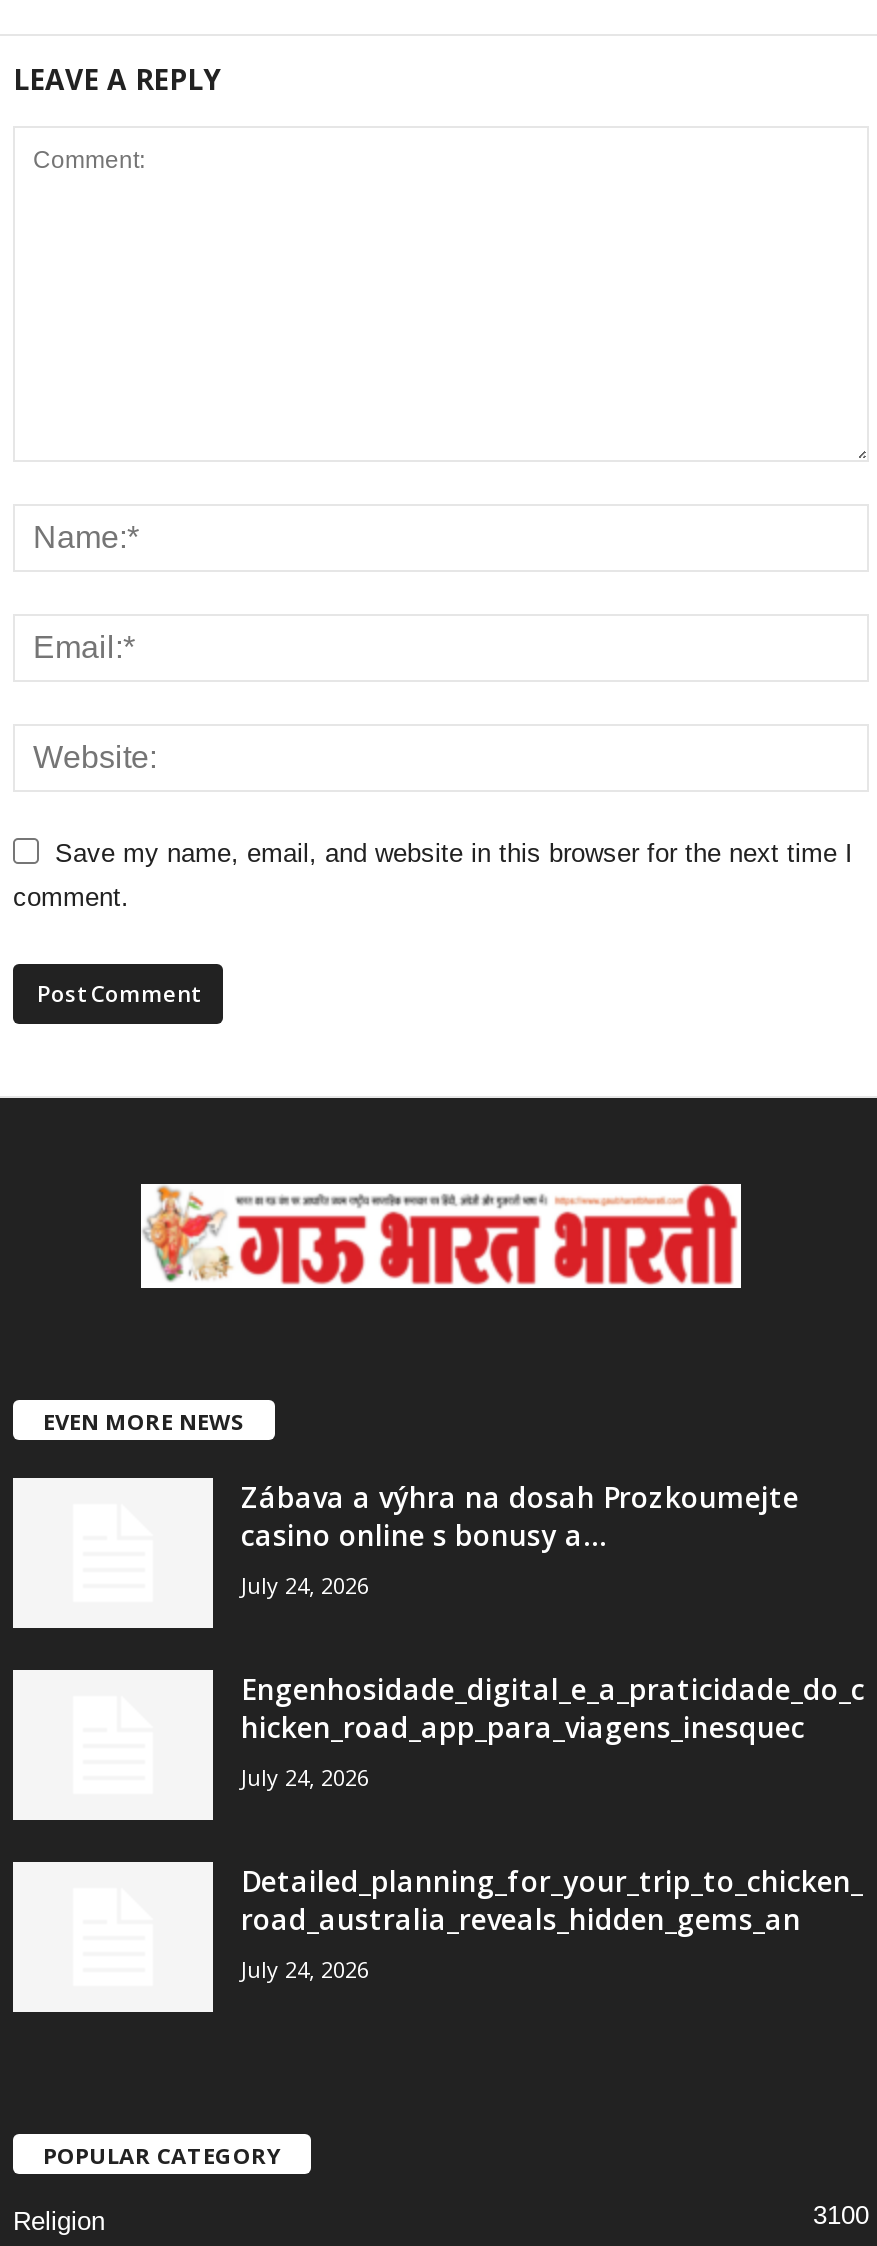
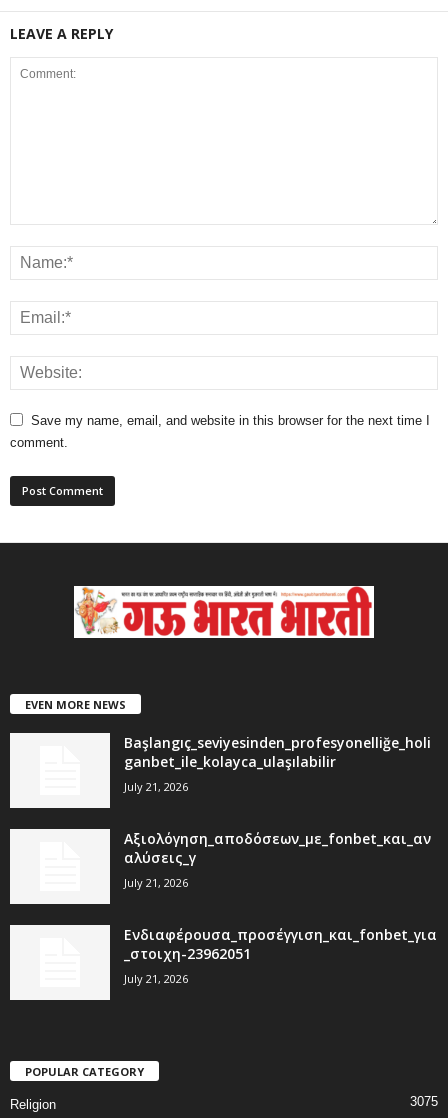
[241,1478,799,1600] Zábava a výhra na dosah Prozkoumejte | casino online s bonusy a... | July 24, 2026 -> [124,733,431,794] Başlangıç_seviyesinden_profesyonelliğe_holi | ganbet_ile_kolayca_ulaşılabilir | July 21, 2026
[241,1670,865,1792] Engenhosidade_digital_e_a_praticidade_do_c | hicken_road_app_para_viagens_inesquec | July 24, 2026 -> [124,829,431,890] Αξιολόγηση_αποδόσεων_με_fonbet_και_αν | αλύσεις_γ | July 21, 2026
[241,1862,863,1984] Detailed_planning_for_your_trip_to_chicken_ | road_australia_reveals_hidden_gems_an | July 24, 2026 -> [124,925,437,986] Ενδιαφέρουσα_προσέγγιση_και_fonbet_για | _στοιχη-23962051 | July 21, 2026
[813,2200,869,2230] 3100 -> [410,1094,438,1109] 3075

